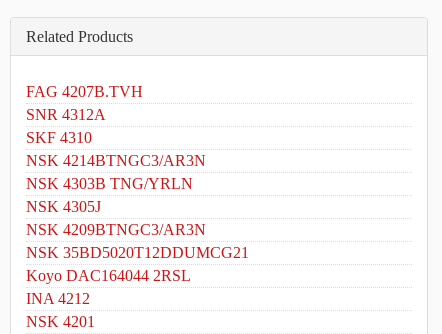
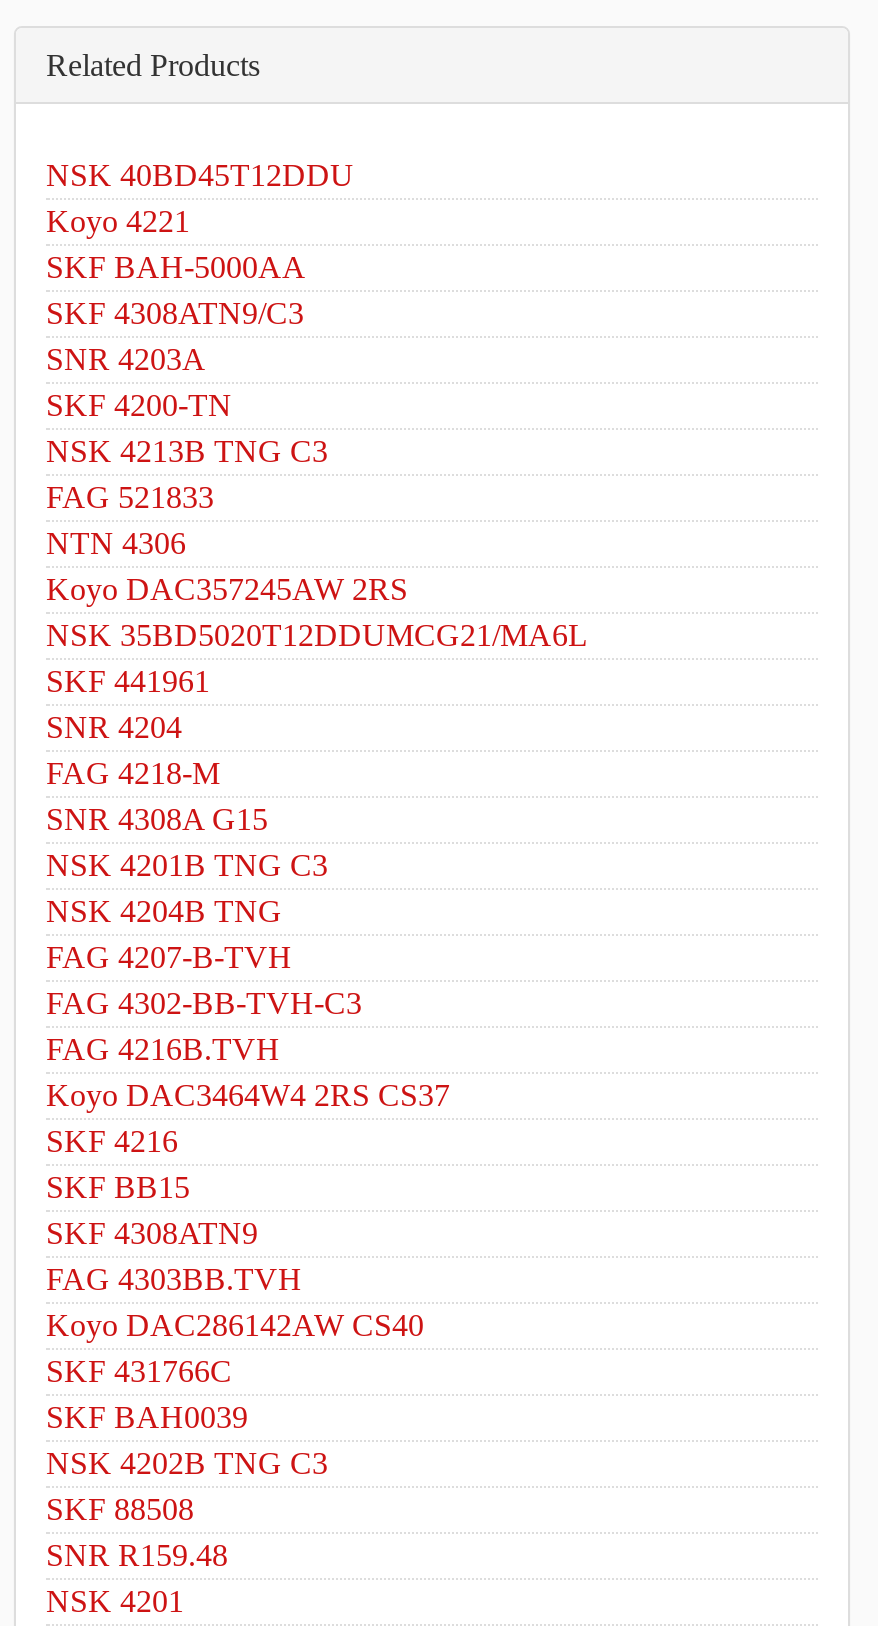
[26,83,249,307] FAG 4207B.TVH | SNR 4312A | SKF 4310 | NSK 4214BTNGC3/AR3N | NSK 4303B TNG/YRLN | NSK 4305J | NSK 4209BTNGC3/AR3N | NSK 35BD5020T12DDUMCG21 | Koyo DAC164044 2RSL | INA 4212 -> [46,158,588,1572] NSK 40BD45T12DDU | Koyo 4221 | SKF BAH-5000AA | SKF 4308ATN9/C3 | SNR 4203A | SKF 4200-TN | NSK 4213B TNG C3 | FAG 521833 | NTN 4306 | Koyo DAC357245AW 2RS | NSK 35BD5020T12DDUMCG21/MA6L | SKF 441961 | SNR 4204 | FAG 4218-M | SNR 4308A G15 | NSK 4201B TNG C3 | NSK 4204B TNG | FAG 4207-B-TVH | FAG 4302-BB-TVH-C3 | FAG 4216B.TVH | Koyo DAC3464W4 2RS CS37 | SKF 4216 | SKF BB15 | SKF 4308ATN9 | FAG 4303BB.TVH | Koyo DAC286142AW CS40 | SKF 431766C | SKF BAH0039 | NSK 4202B TNG C3 | SKF 88508 | SNR R159.48

